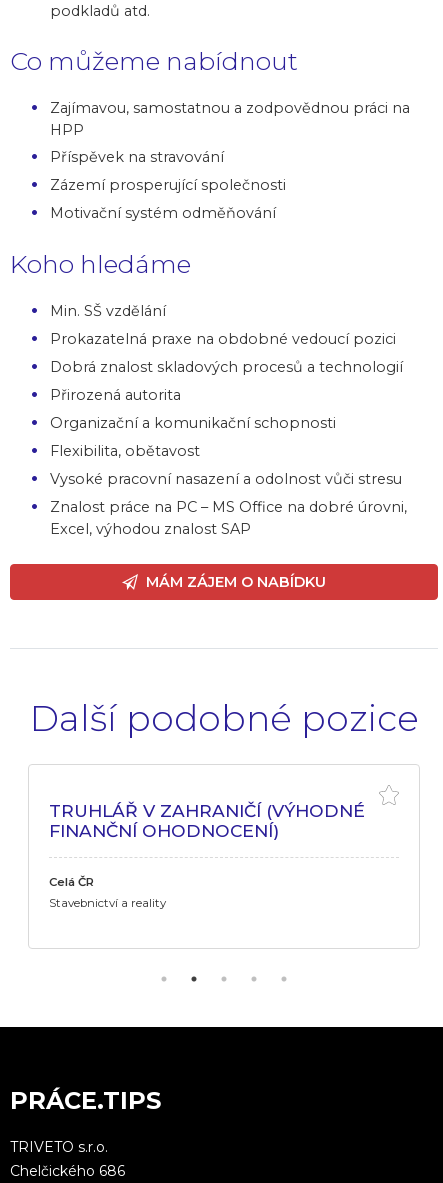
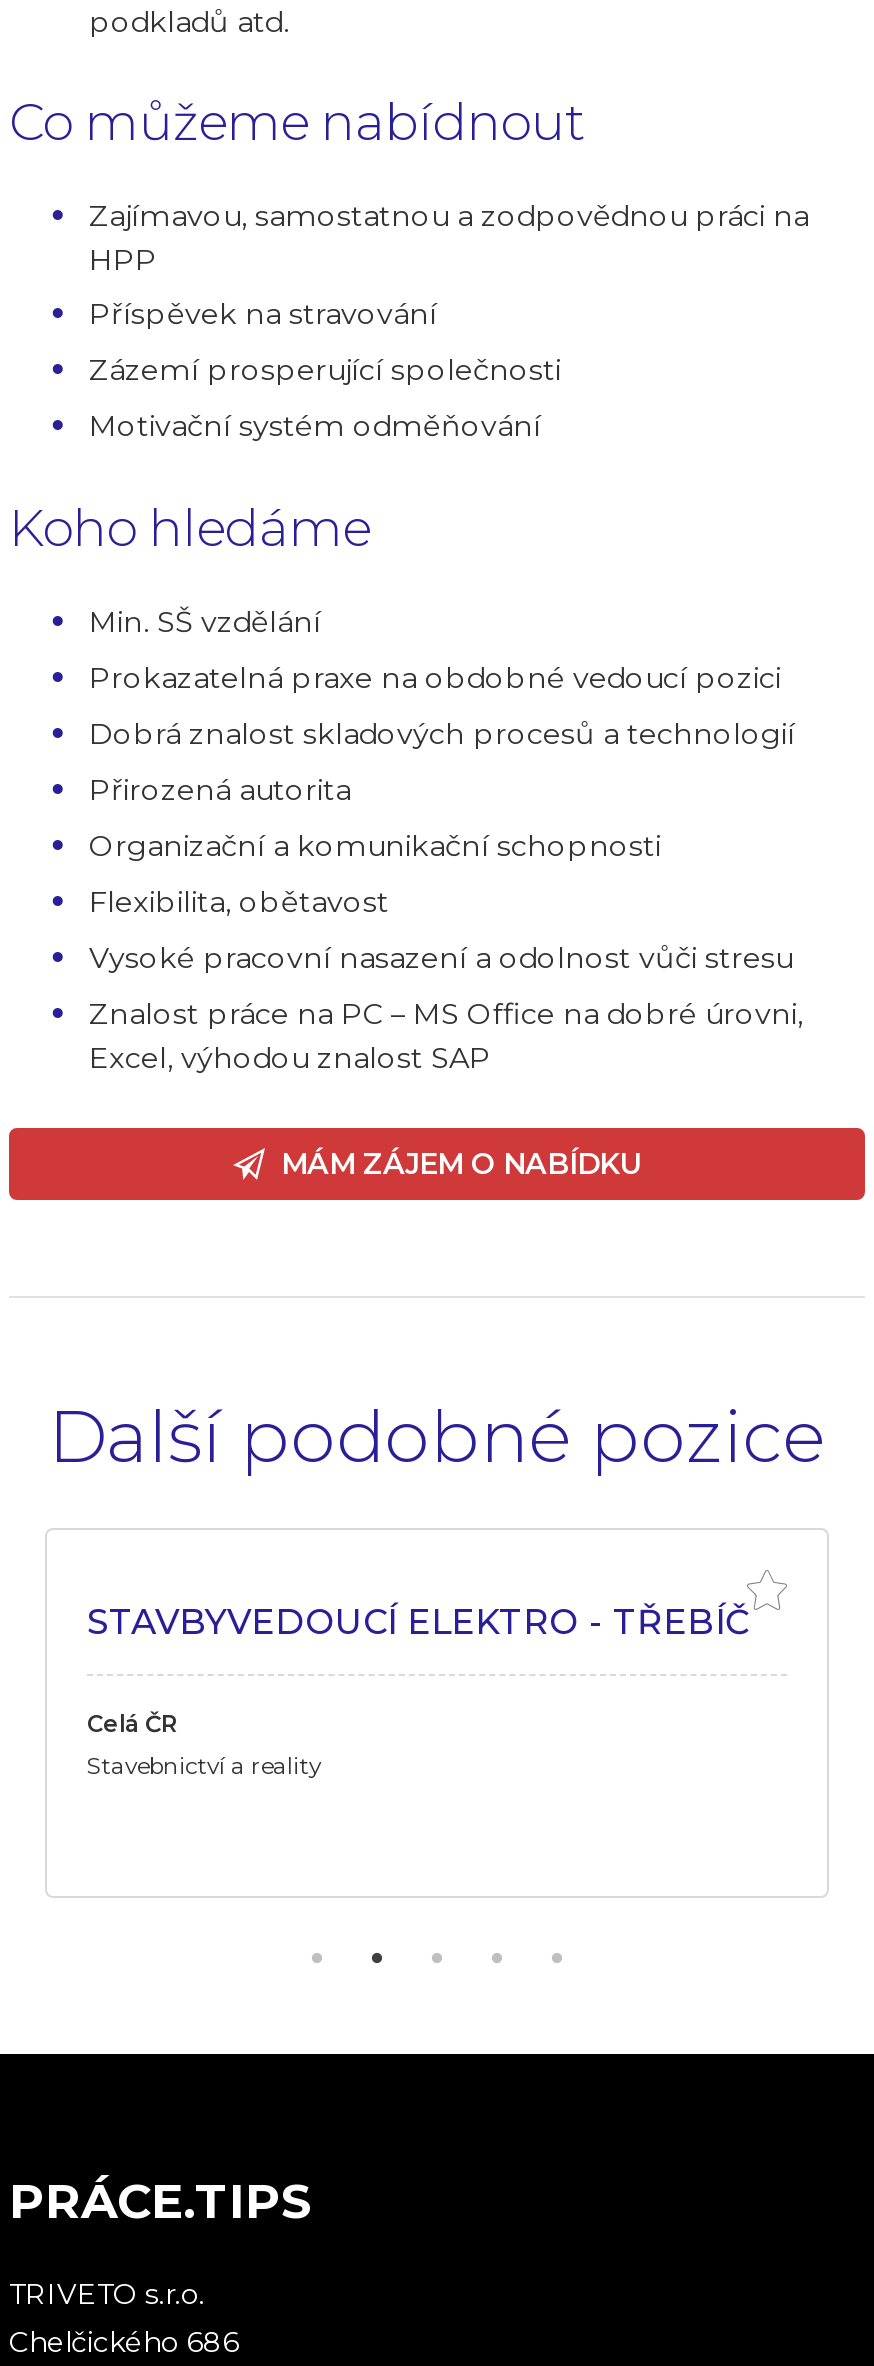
[49,800,365,841] TRUHLÁŘ V ZAHRANIČÍ (VÝHODNÉ | FINANČNÍ OHODNOCENÍ) -> [87,1600,749,1642] STAVBYVEDOUCÍ ELEKTRO - TŘEBÍČ
moved [49,875,166,910] -> [87,1710,321,1780]: Celá ČR | Stavebnictví a reality

